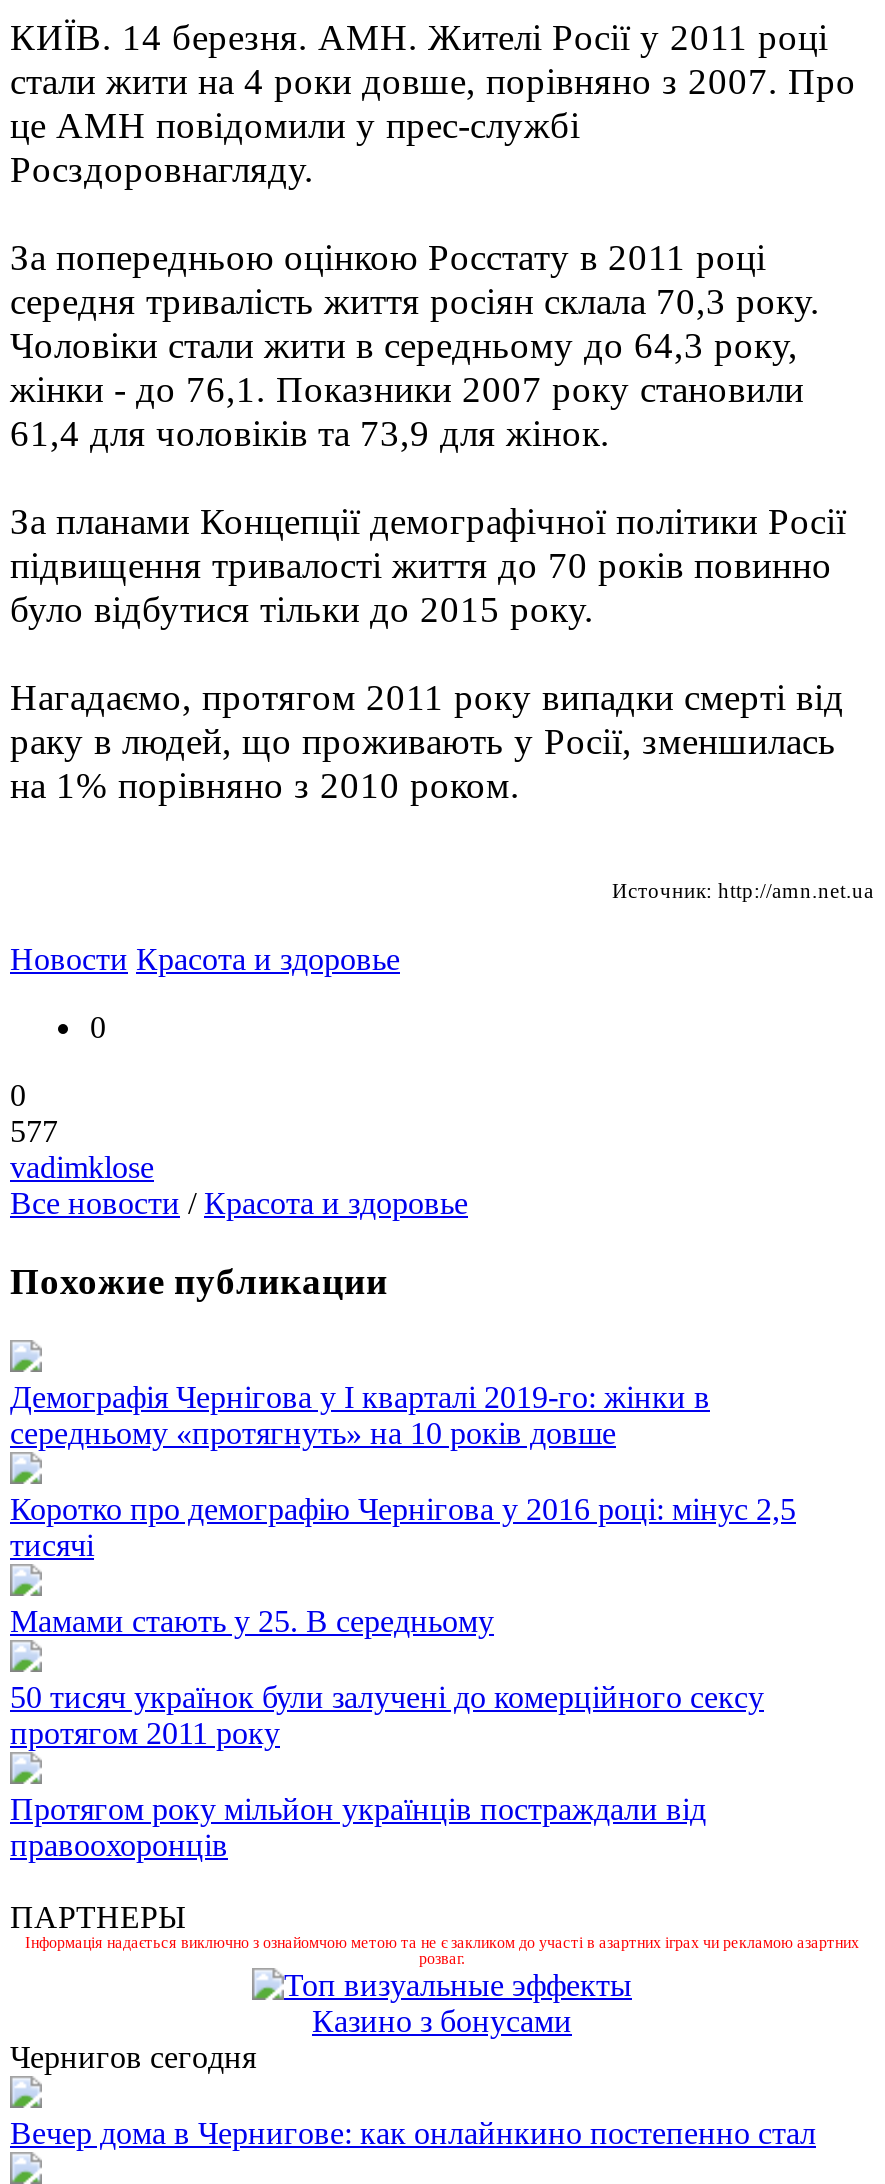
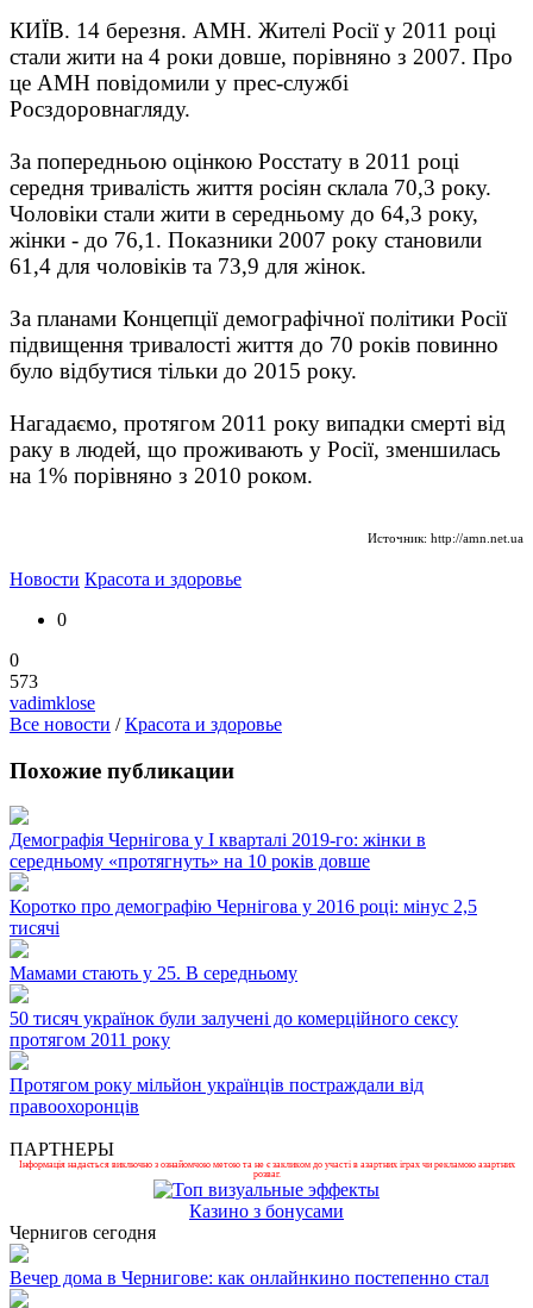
[10,1114,58,1148] 577 -> [10,671,38,691] 573

